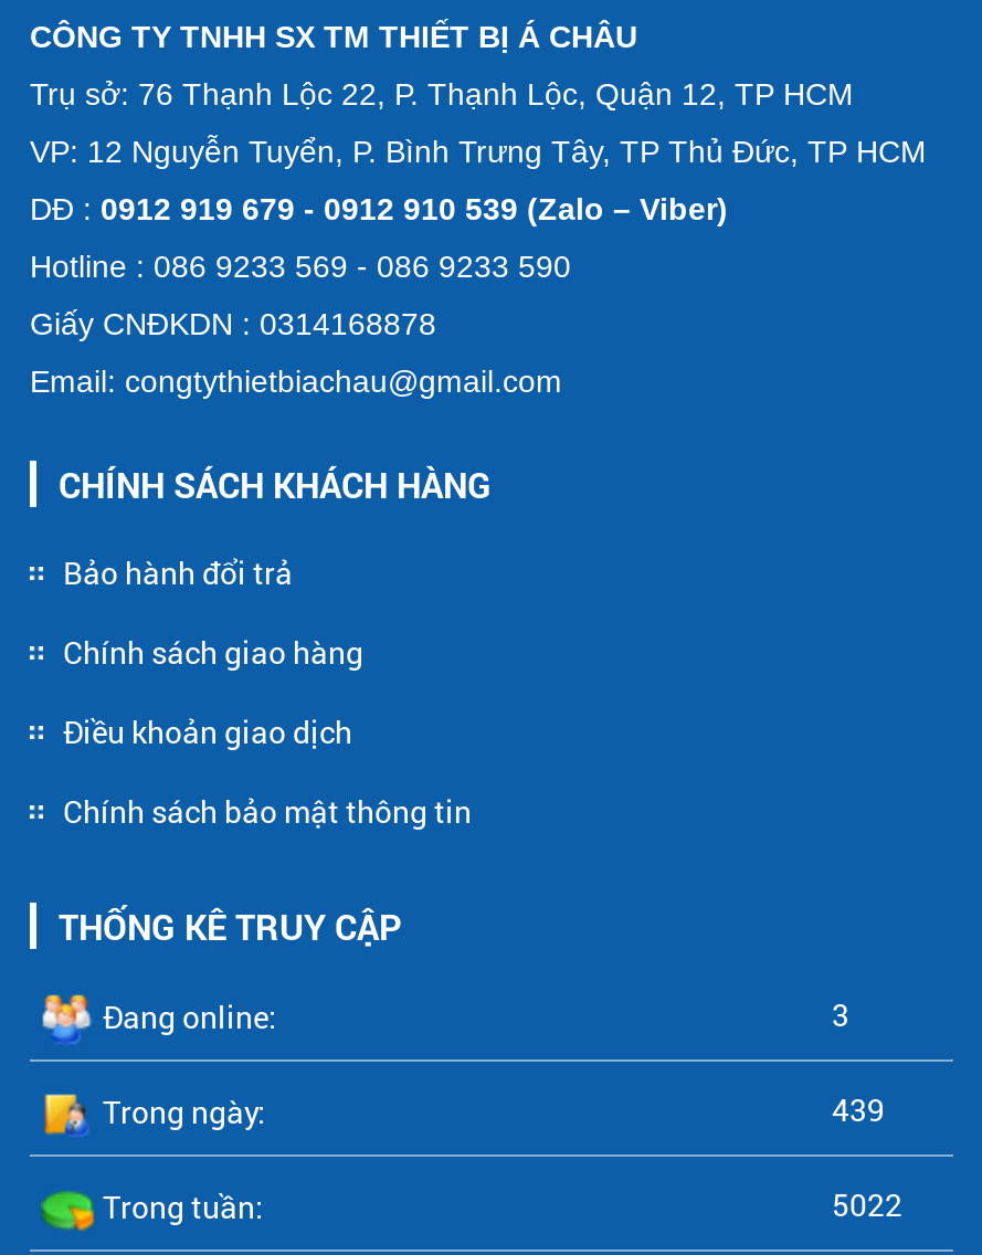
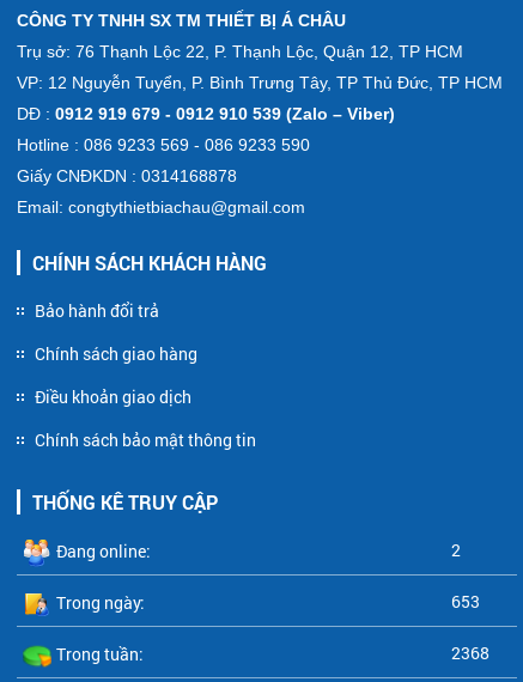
[832,992,849,1034] 3 -> [451,538,461,561] 2
[832,1087,885,1129] 439 -> [451,589,480,612] 653
[832,1182,902,1224] 5022 -> [451,641,489,663] 2368

